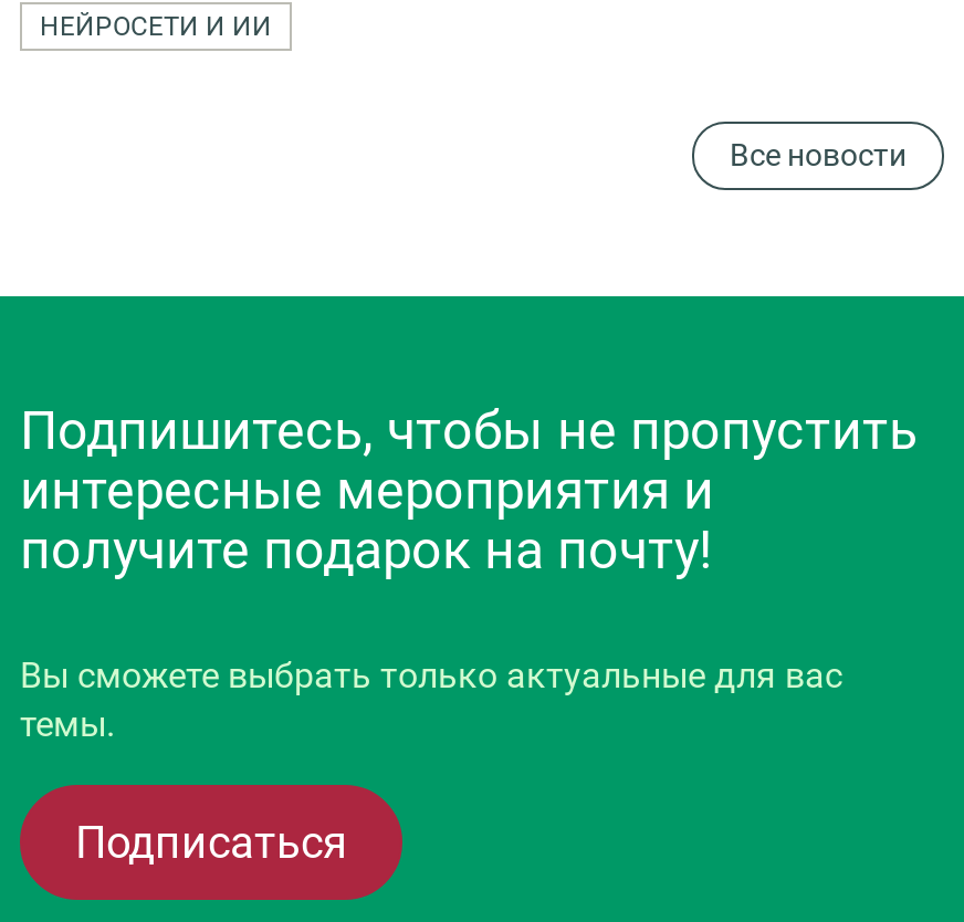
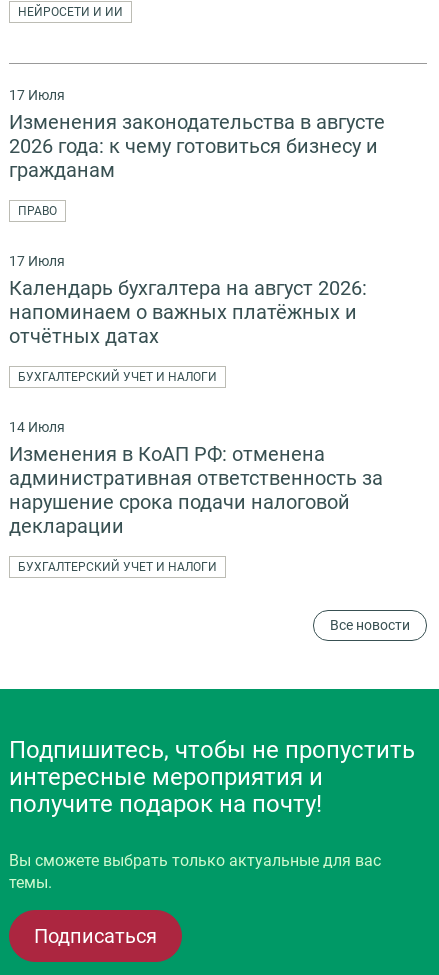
none -> [9,87,385,574] 17 Июля | Изменения законодательства в августе | 2026 года: к чему готовиться бизнесу и | гражданам | ПРАВО | 17 Июля | Календарь бухгалтера на август 2026: | напоминаем о важных платёжных и | отчётных датах | БУХГАЛТЕРСКИЙ УЧЕТ И НАЛОГИ | 14 Июля | Изменения в КоАП РФ: отменена | административная ответственность за | нарушение срока подачи налоговой | декларации | БУХГАЛТЕРСКИЙ УЧЕТ И НАЛОГИ

